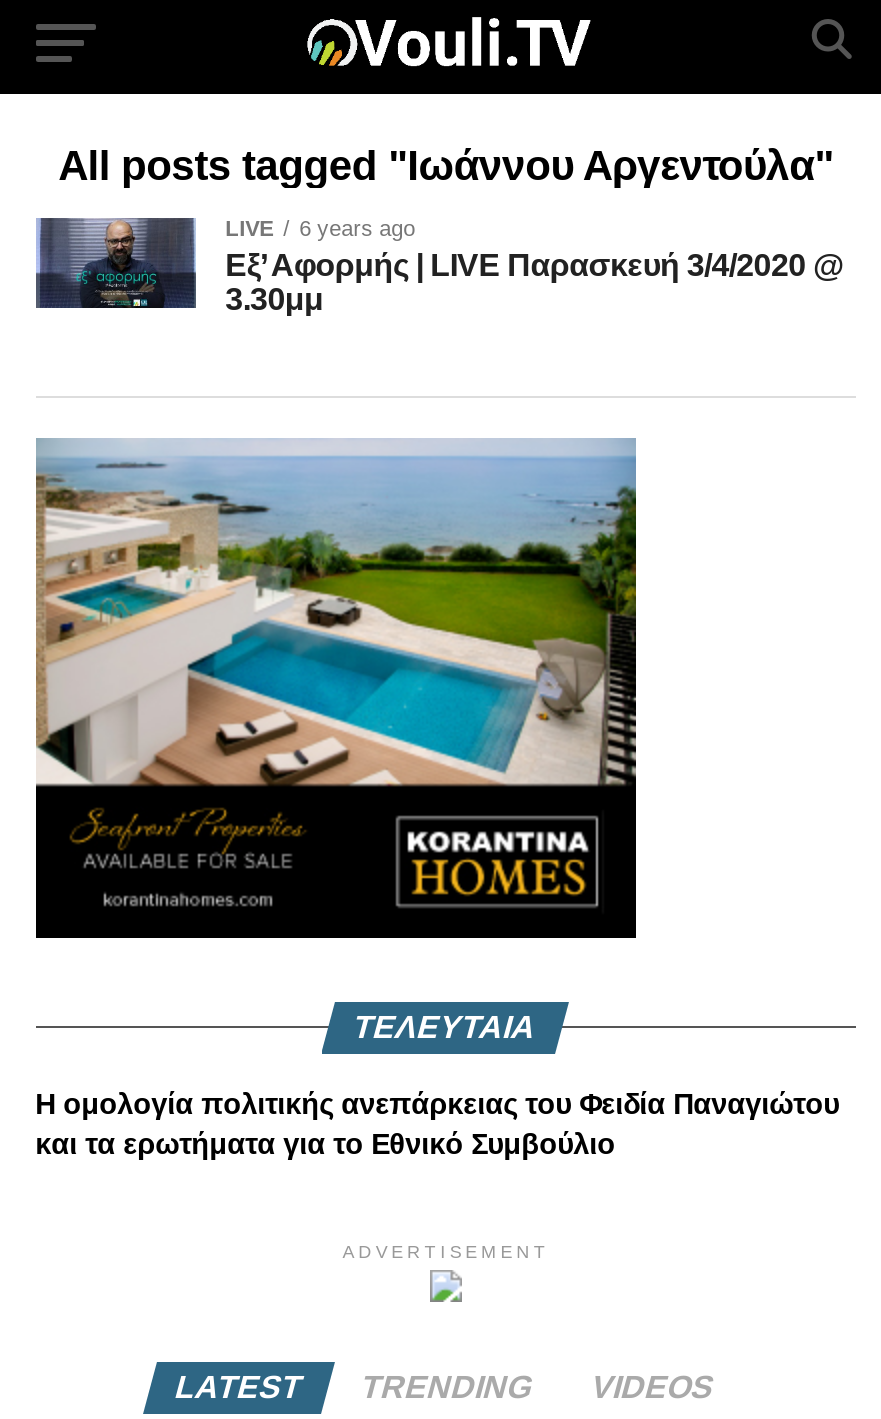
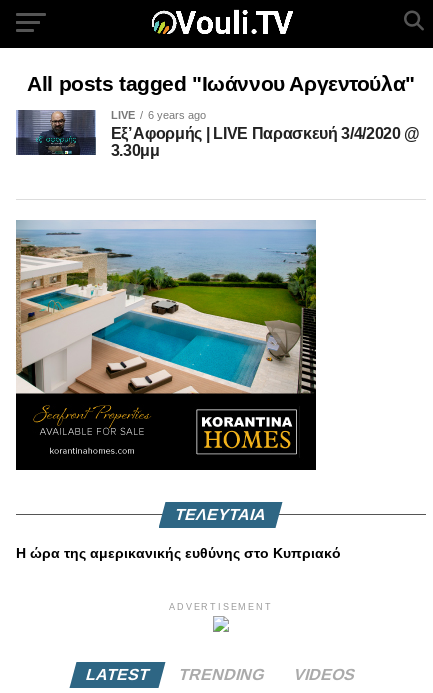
[35,1088,839,1160] Η ομολογία πολιτικής ανεπάρκειας του Φειδία Παναγιώτου | και τα ερωτήματα για το Εθνικό Συμβούλιο -> [16,545,341,561] Η ώρα της αμερικανικής ευθύνης στο Κυπριακό

